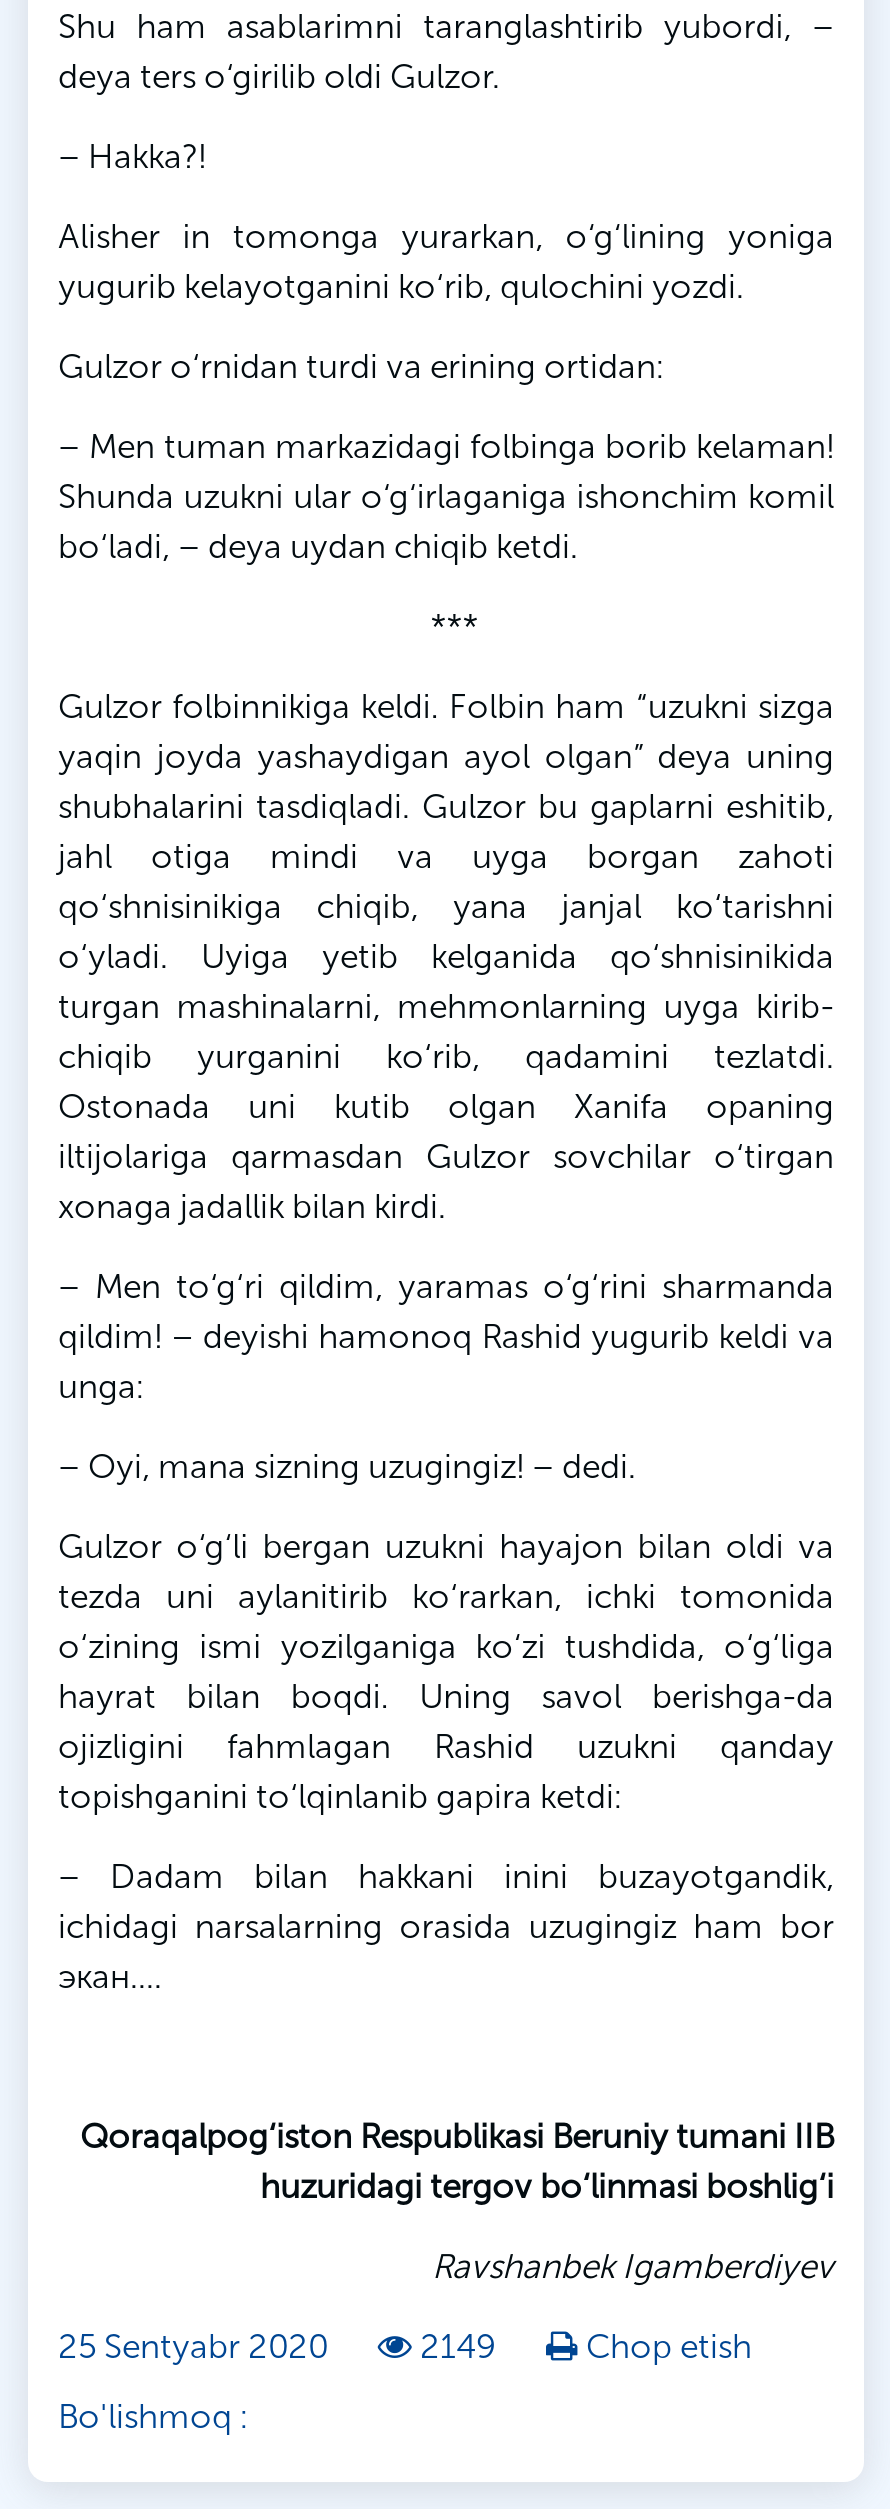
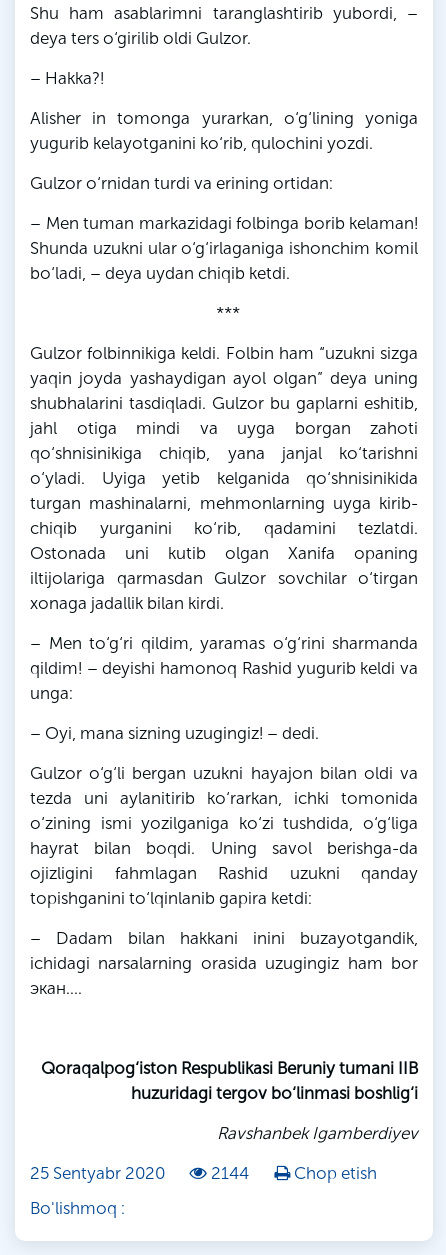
[412,2327,496,2367] 2149 -> [207,1163,249,1183] 2144

